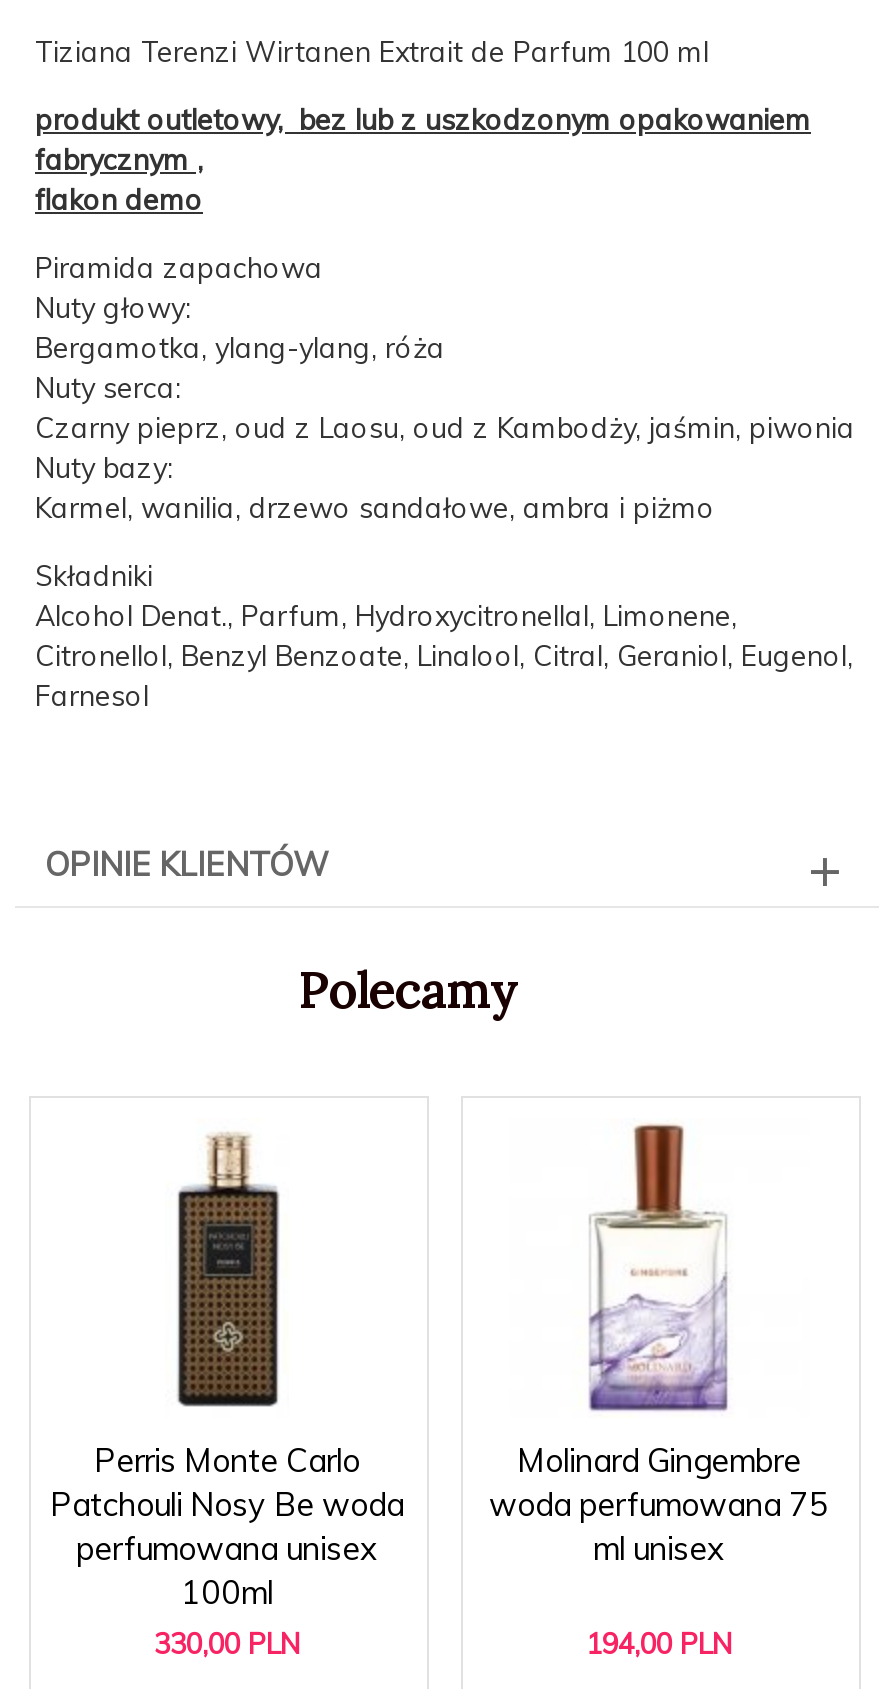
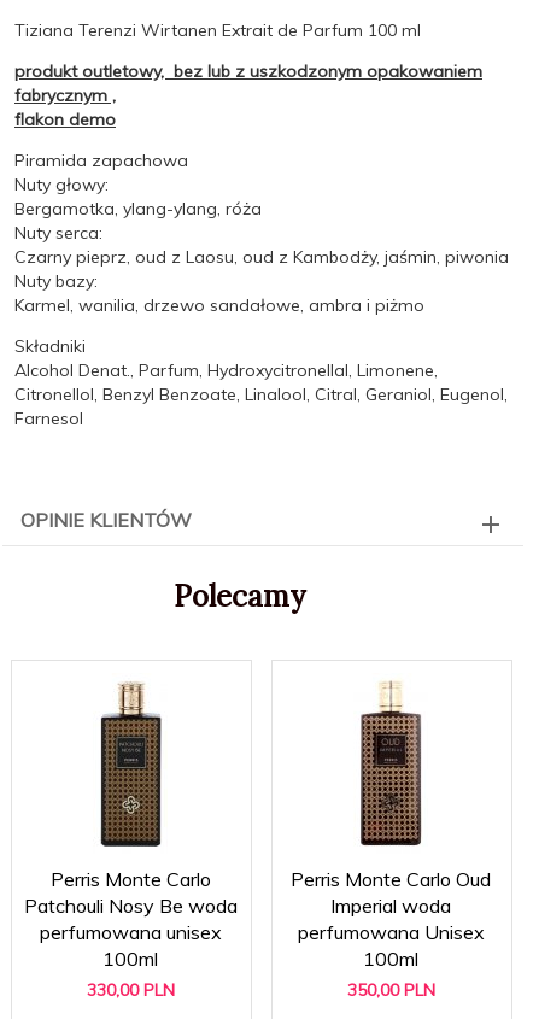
[489,1122,829,1661] [image] | Molinard Gingembre | woda perfumowana 75 | ml unisex | 194,00 PLN -> [291,677,491,1001] [image] | Perris Monte Carlo Oud | Imperial woda | perfumowana Unisex | 100ml | 350,00 PLN

